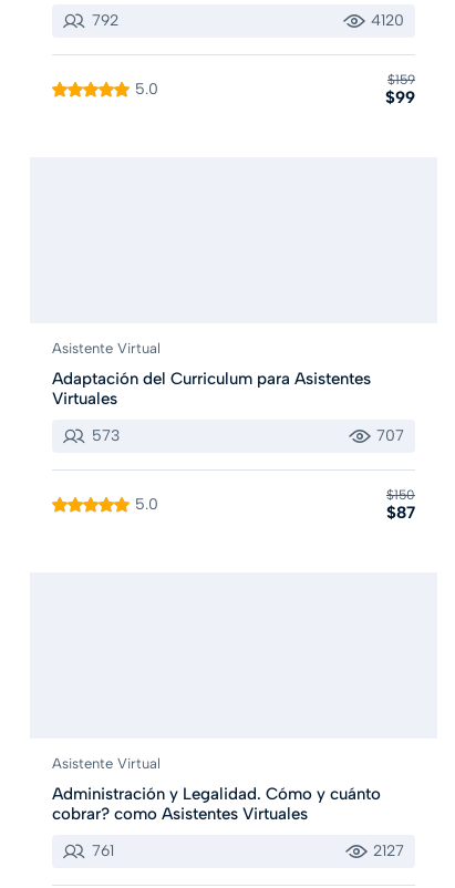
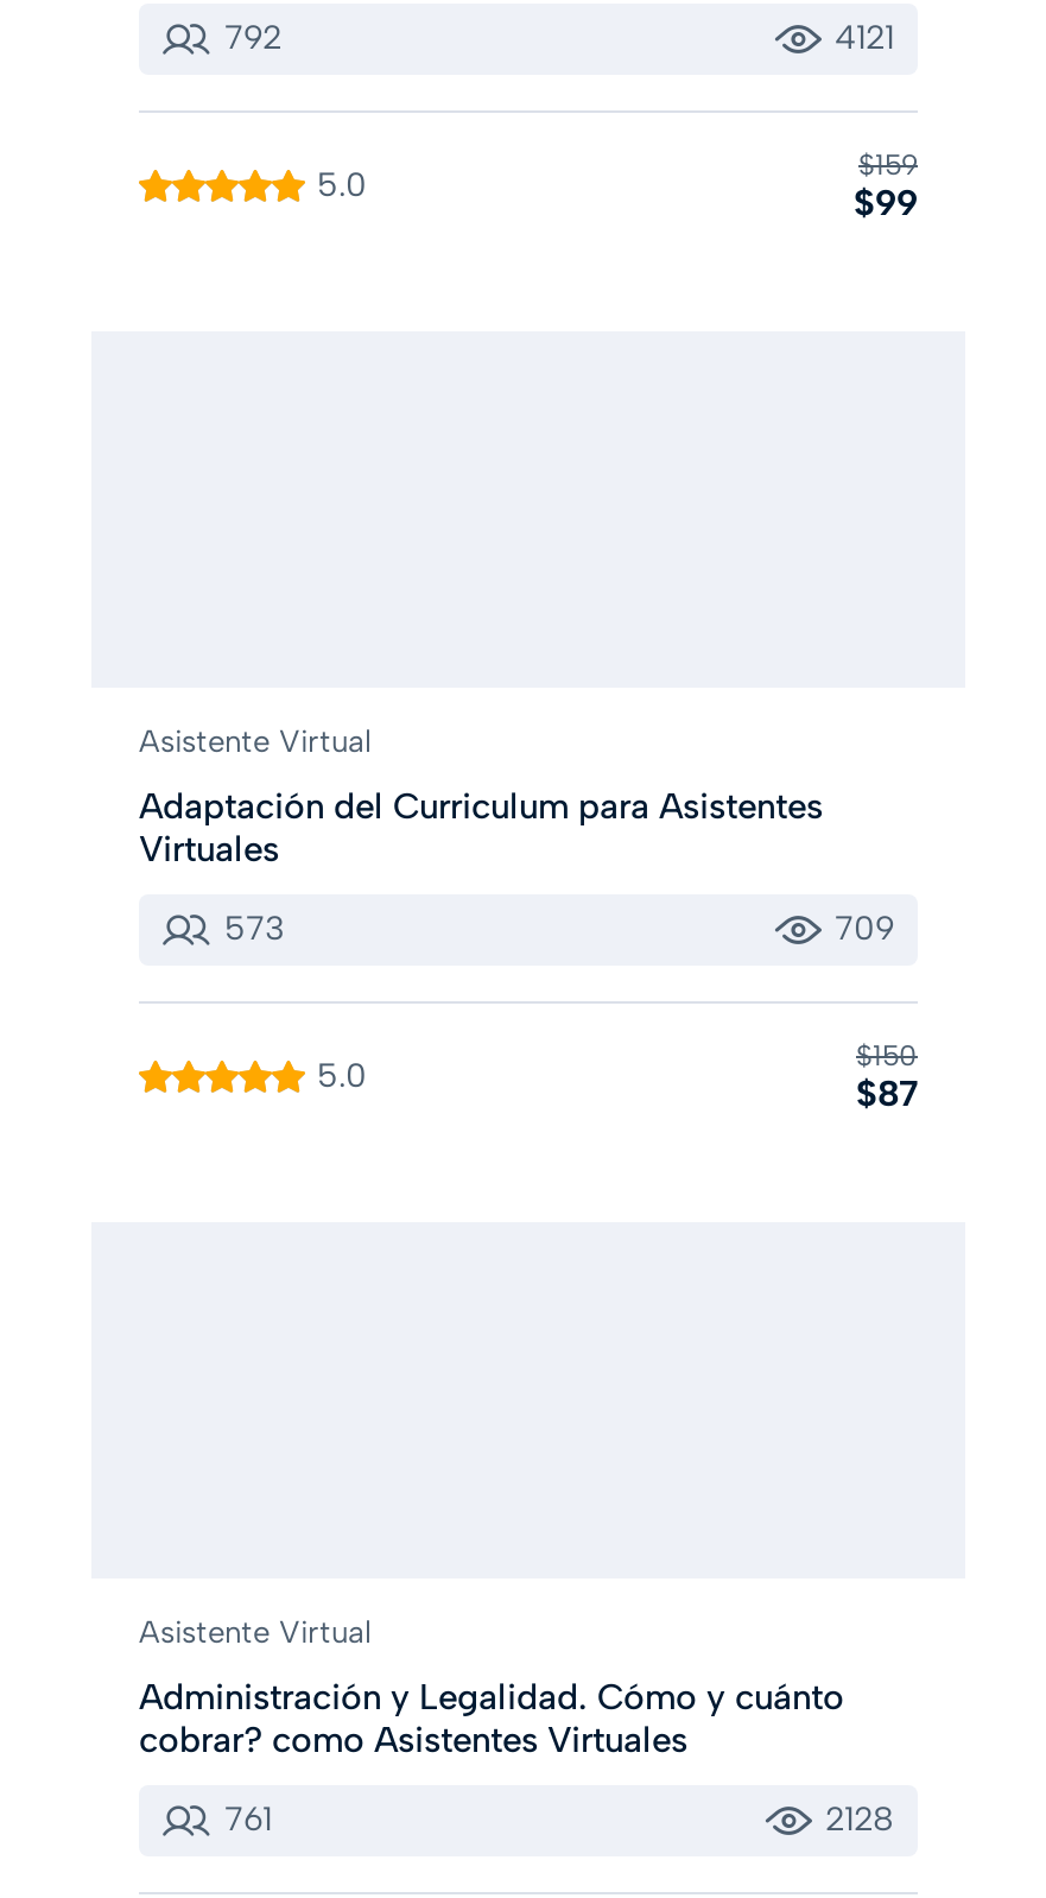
[371,11,404,30] 4120 -> [835,17,894,58] 4121
[376,426,404,445] 707 -> [835,908,894,949] 709
[373,841,404,860] 2127 -> [825,1799,894,1839] 2128

